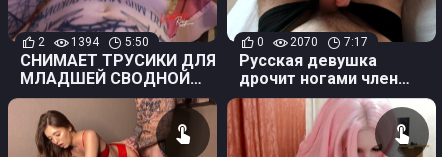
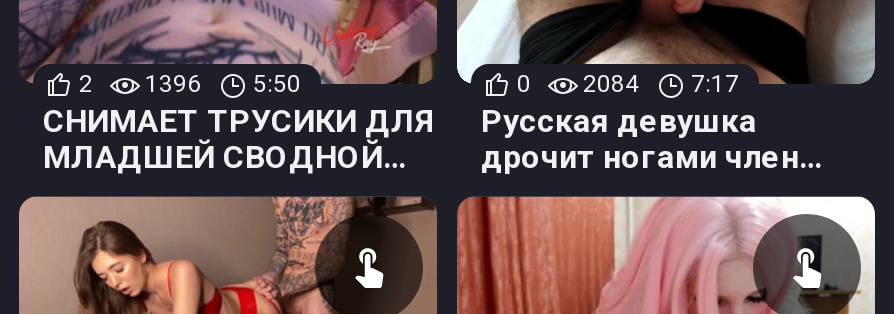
[38,35,149,49] 2 1394 5:50 -> [79,70,301,98] 2 1396 5:50
[257,35,368,49] 0 2070 7:17 -> [517,70,739,98] 0 2084 7:17

